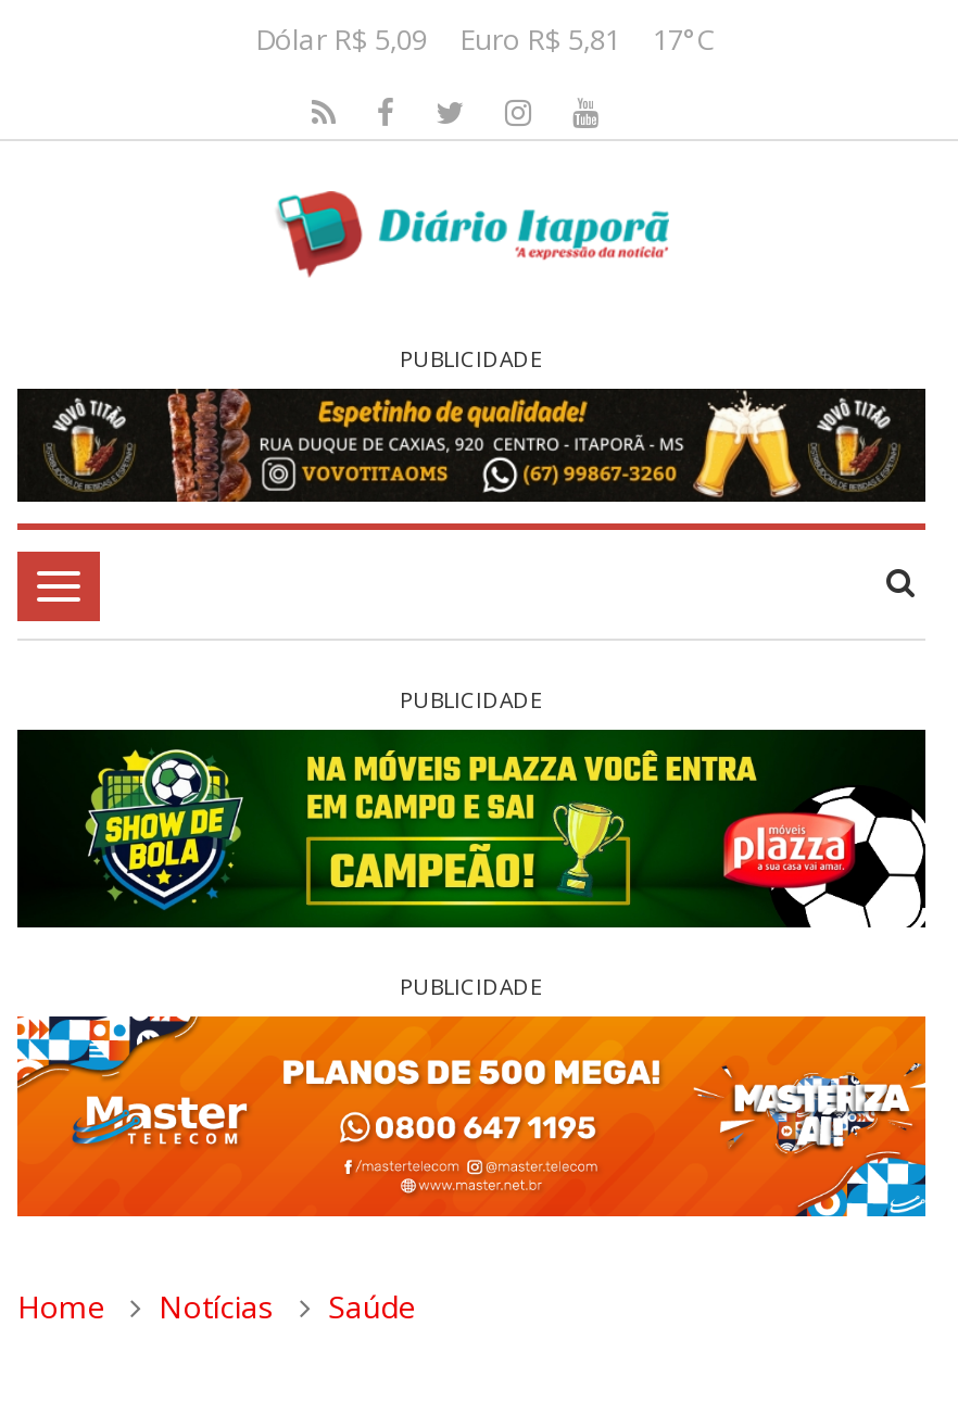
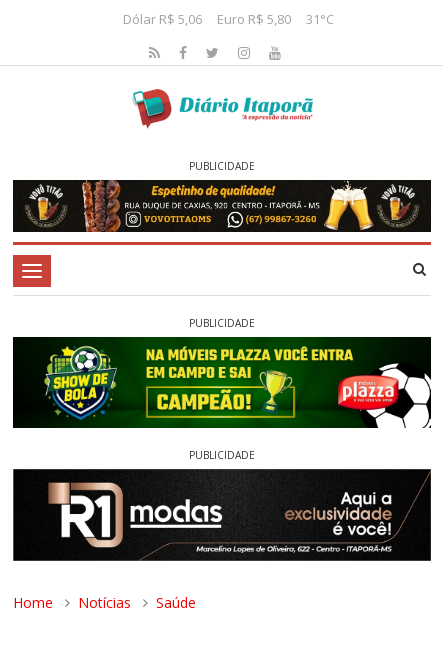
[255,20,714,59] Dólar R$ 5,09 | Euro R$ 5,81 | 17°C -> [122,10,333,28] Dólar R$ 5,06 | Euro R$ 5,80 | 31°C
[15,1014,928,1218] [image] -> [12,468,432,562] [image]

